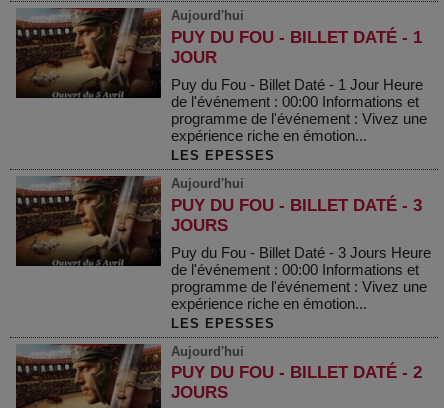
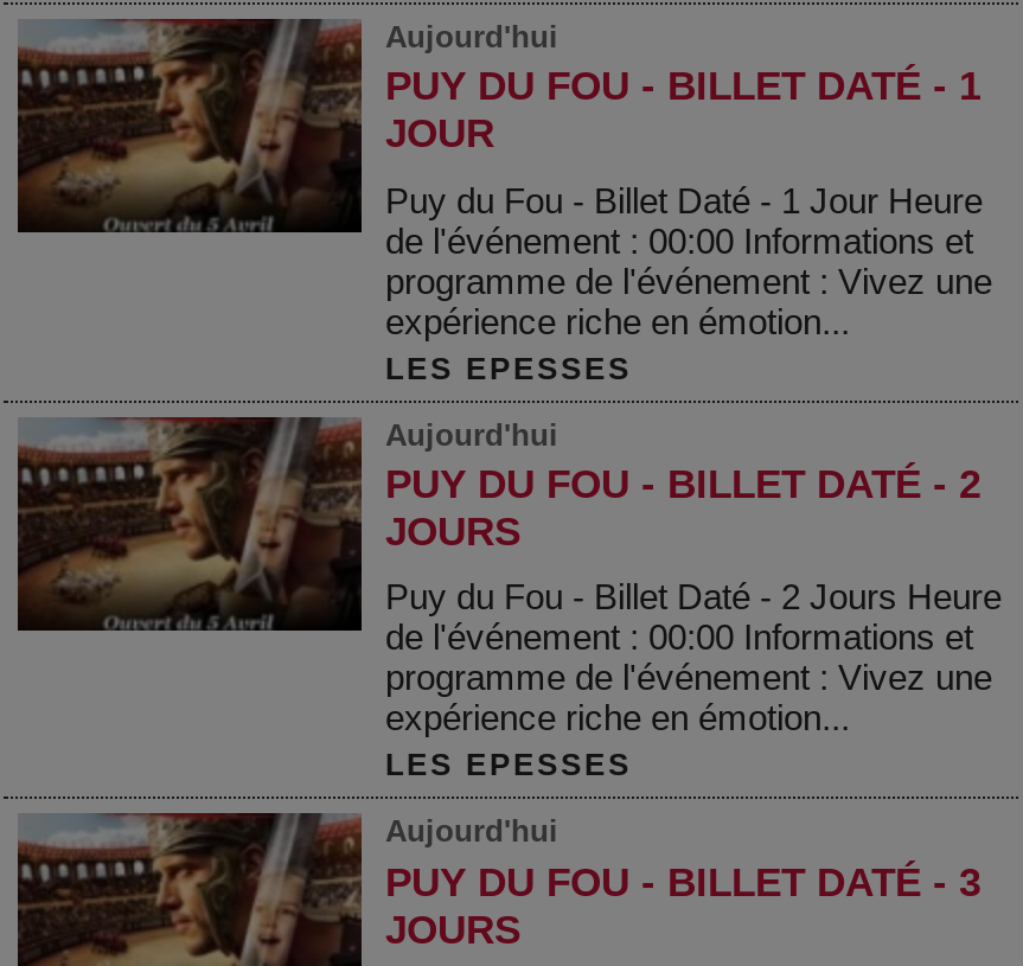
moved [171,196,422,215] -> [385,861,980,906]: PUY DU FOU - BILLET DATÉ - 3
[171,244,431,261] Puy du Fou - Billet Daté - 3 Jours Heure -> [385,577,1002,618] Puy du Fou - Billet Daté - 2 Jours Heure
moved [171,363,422,382] -> [385,462,980,508]: PUY DU FOU - BILLET DATÉ - 2

